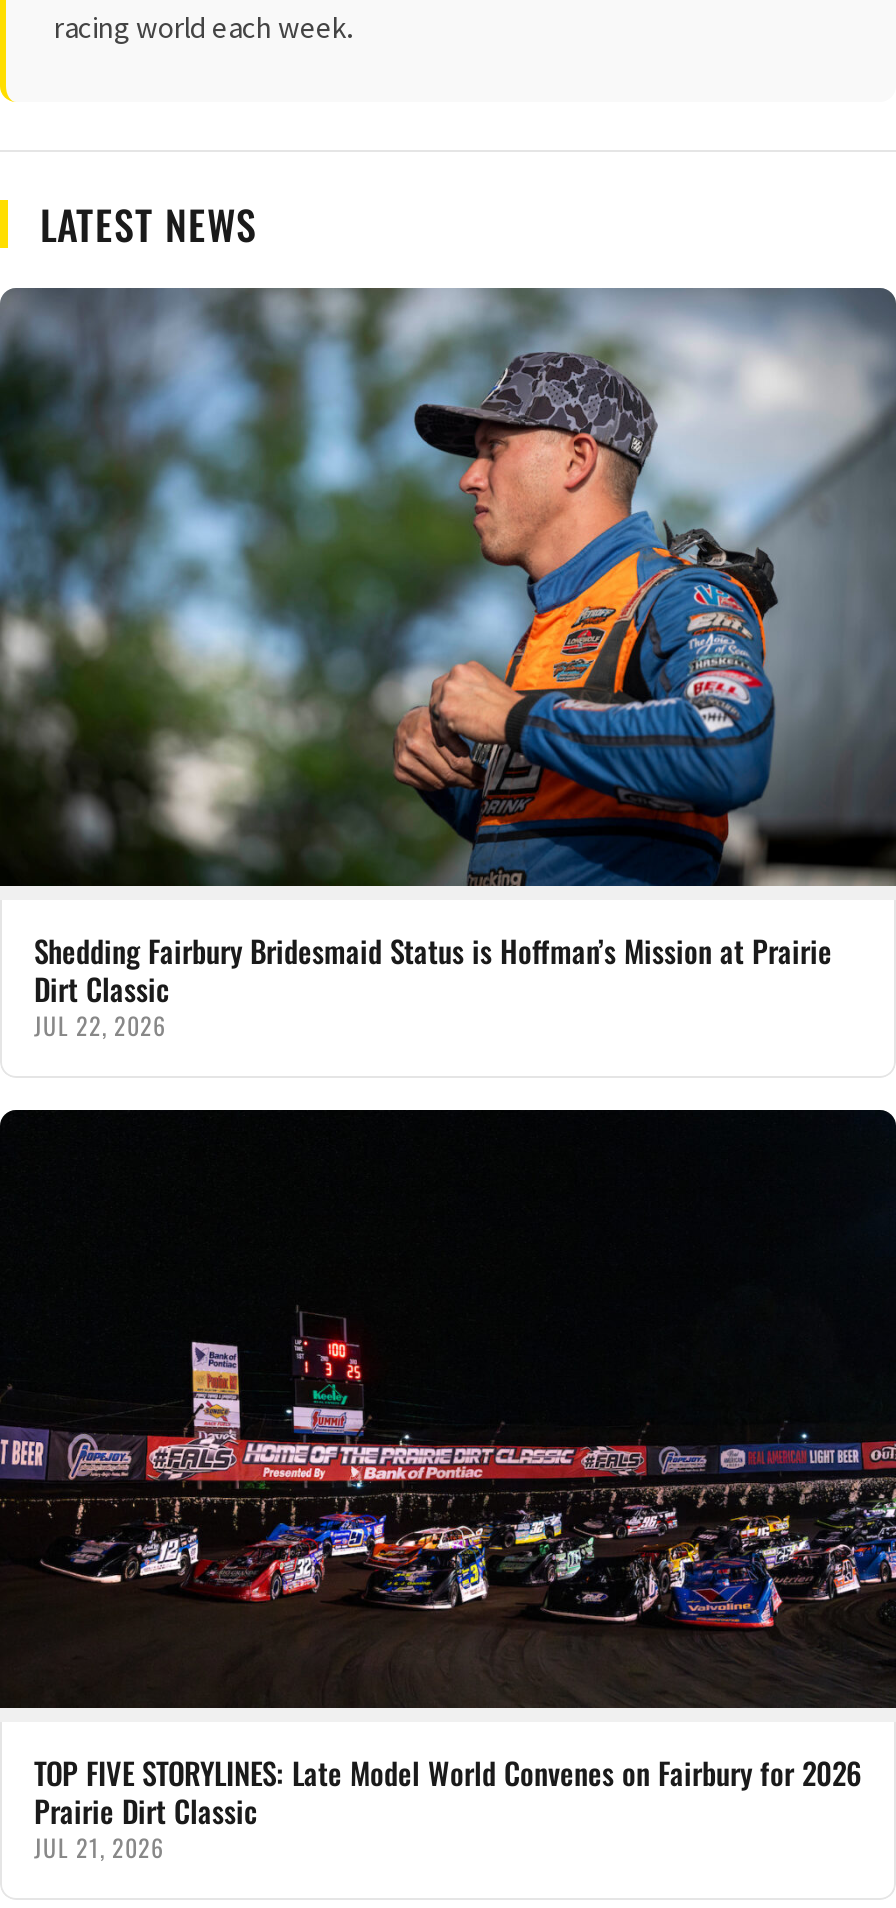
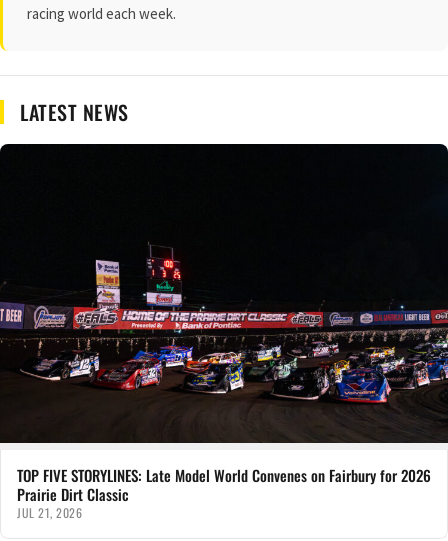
[6,286,890,1042] [image] | Shedding Fairbury Bridesmaid Status is Hoffman’s Mission at Prairie | Dirt Classic | JUL 22, 2026 -> none

